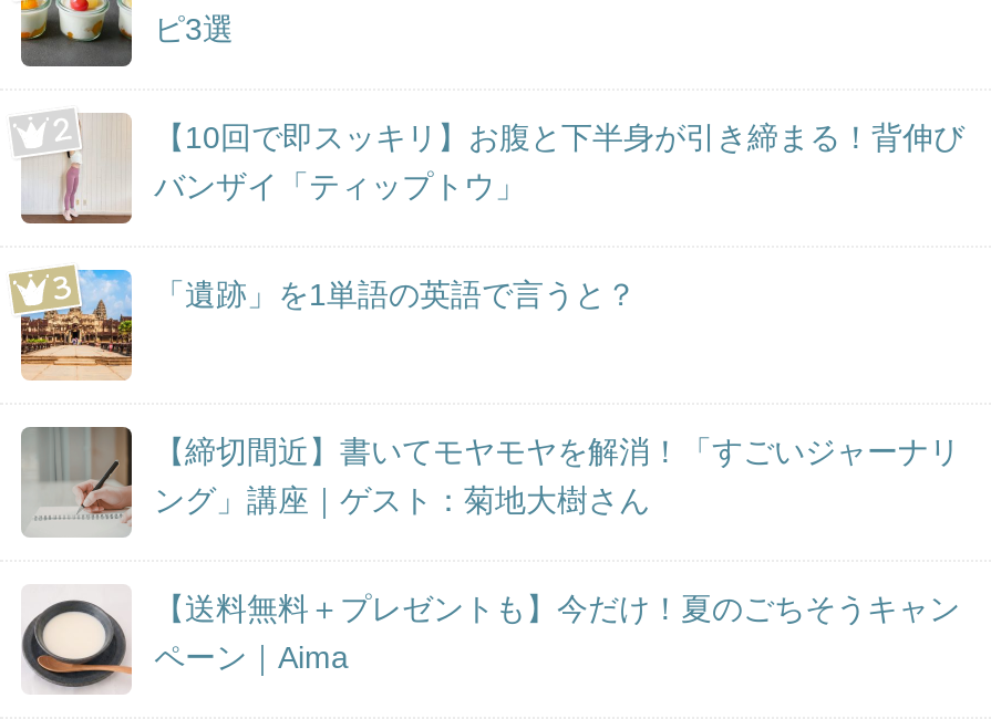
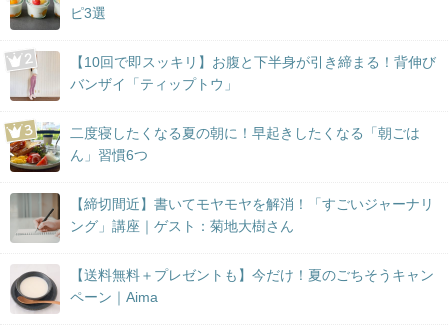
[19,268,637,381] [image] | 「遺跡」を1単語の英語で言うと？ -> [9,122,420,173] [image] | 二度寝したくなる夏の朝に！早起きしたくなる「朝ごは | ん」習慣6つ

